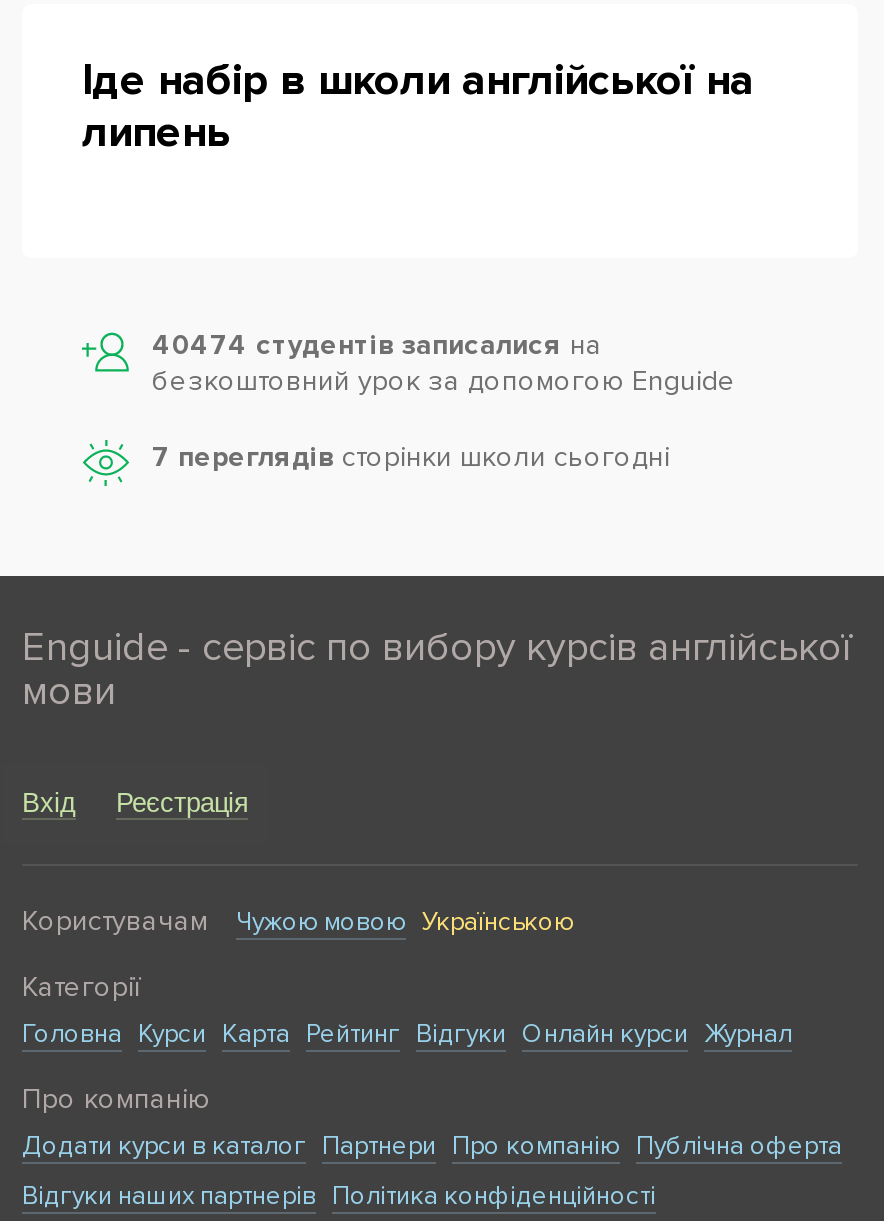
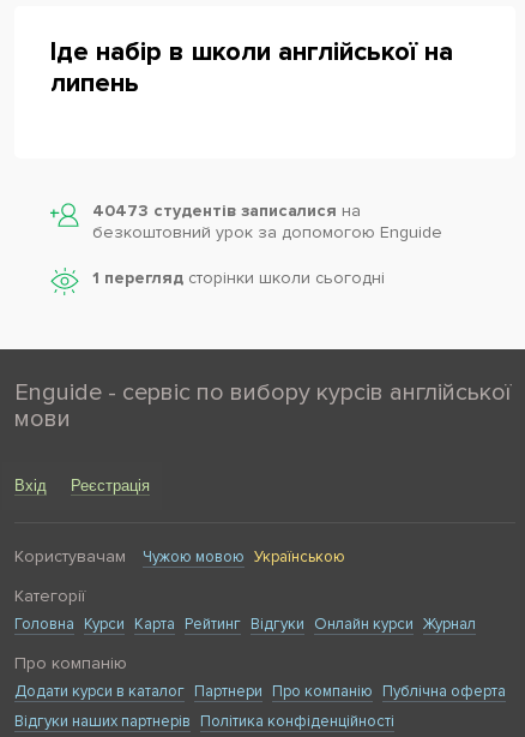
[152,328,602,362] 40474 студентів записалися на -> [92,200,361,221] 40473 студентів записалися на
[152,440,670,474] 7 переглядів сторінки школи cьогодні -> [92,267,385,288] 1 перегляд сторінки школи cьогодні

